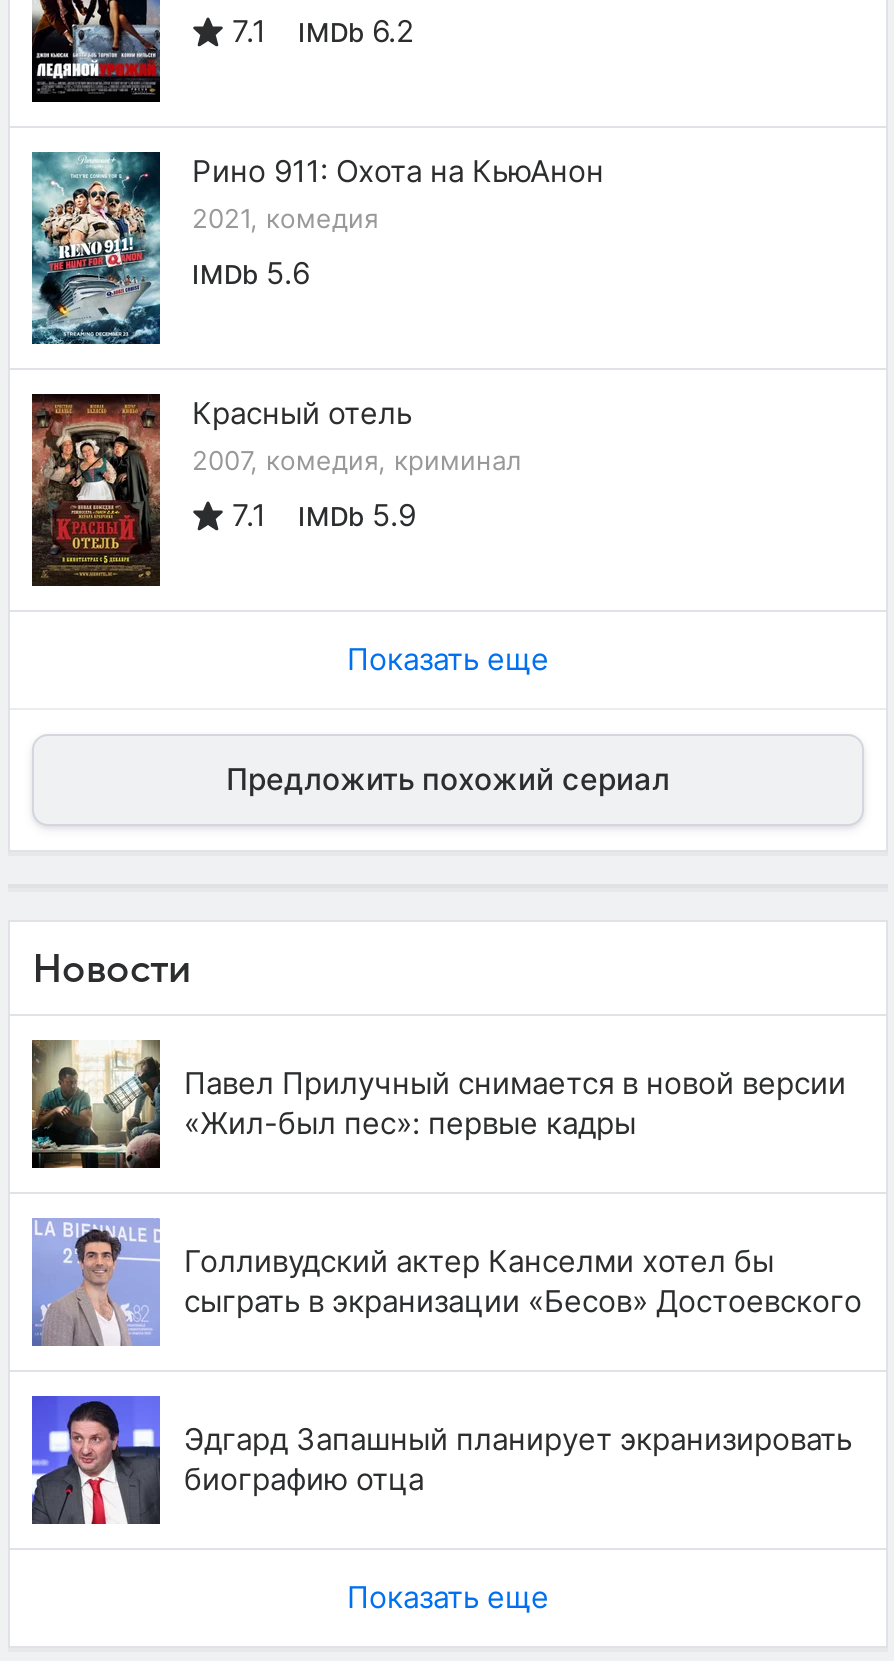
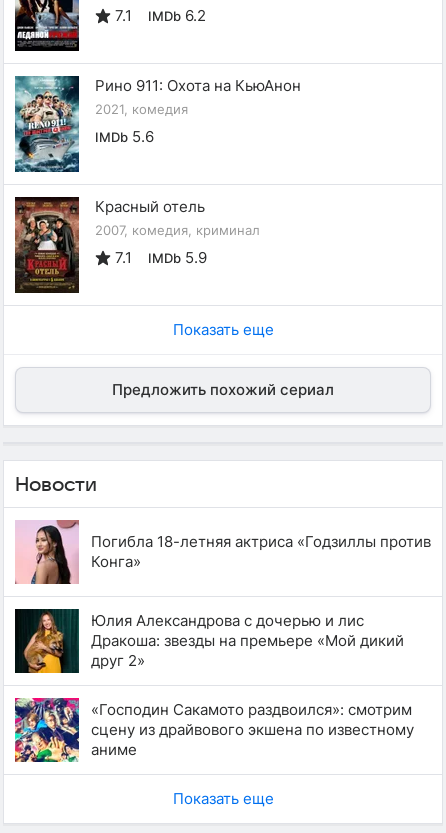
[30,1038,846,1170] [image] | Павел Прилучный снимается в новой версии | «Жил-был пес»: первые кадры -> [15,519,431,585] [image] | Погибла 18-летняя актриса «Годзиллы против | Конга»
[30,1218,862,1348] [image] | Голливудский актер Канселми хотел бы | сыграть в экранизации «Бесов» Достоевского -> [14,608,404,674] [image] | Юлия Александрова с дочерью и лис | Дракоша: звезды на премьере «Мой дикий | друг 2»
[30,1394,852,1526] [image] | Эдгард Запашный планирует экранизировать | биографию отца -> [14,697,414,763] [image] | «Господин Сакамото раздвоился»: смотрим | сцену из драйвового экшена по известному | аниме

